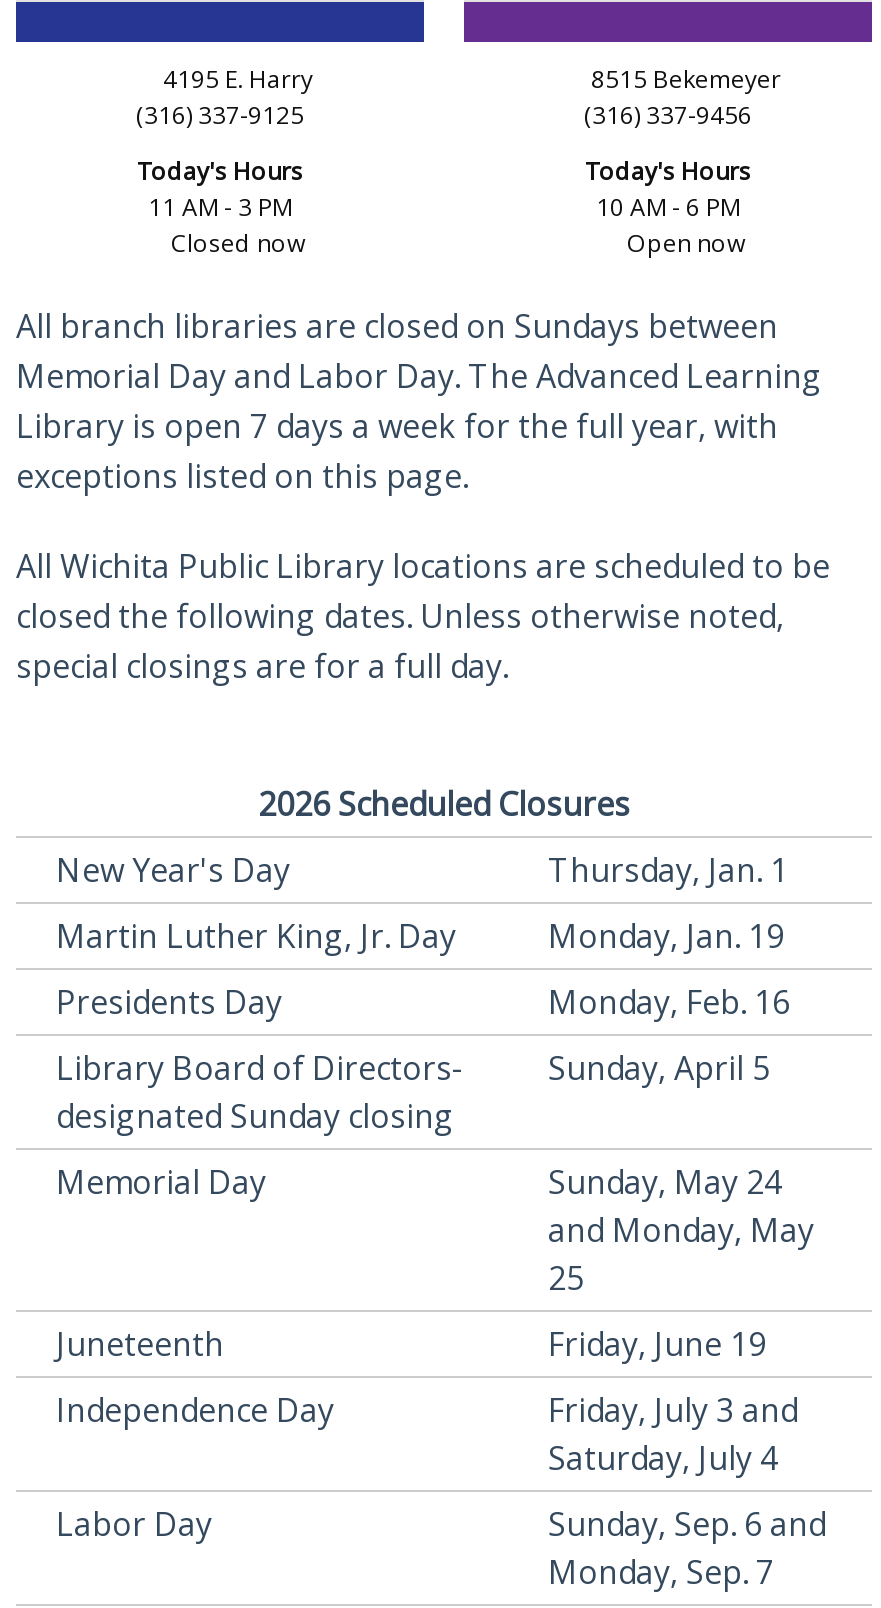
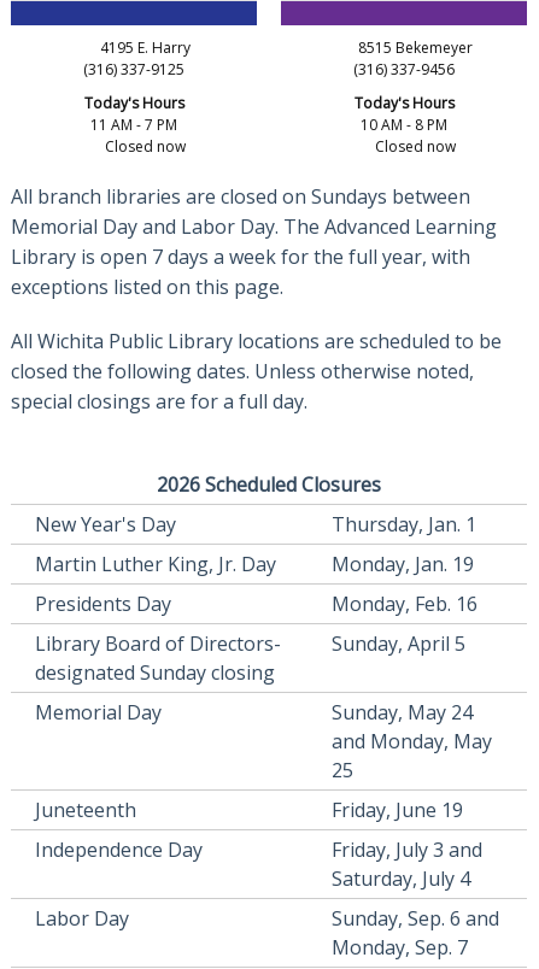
[148,190,292,224] 11 AM - 3 PM -> [90,114,177,135] 11 AM - 7 PM
[596,190,740,224] 10 AM - 6 PM -> [361,114,447,135] 10 AM - 8 PM
[621,226,745,260] Open now -> [371,136,455,157] Closed now

